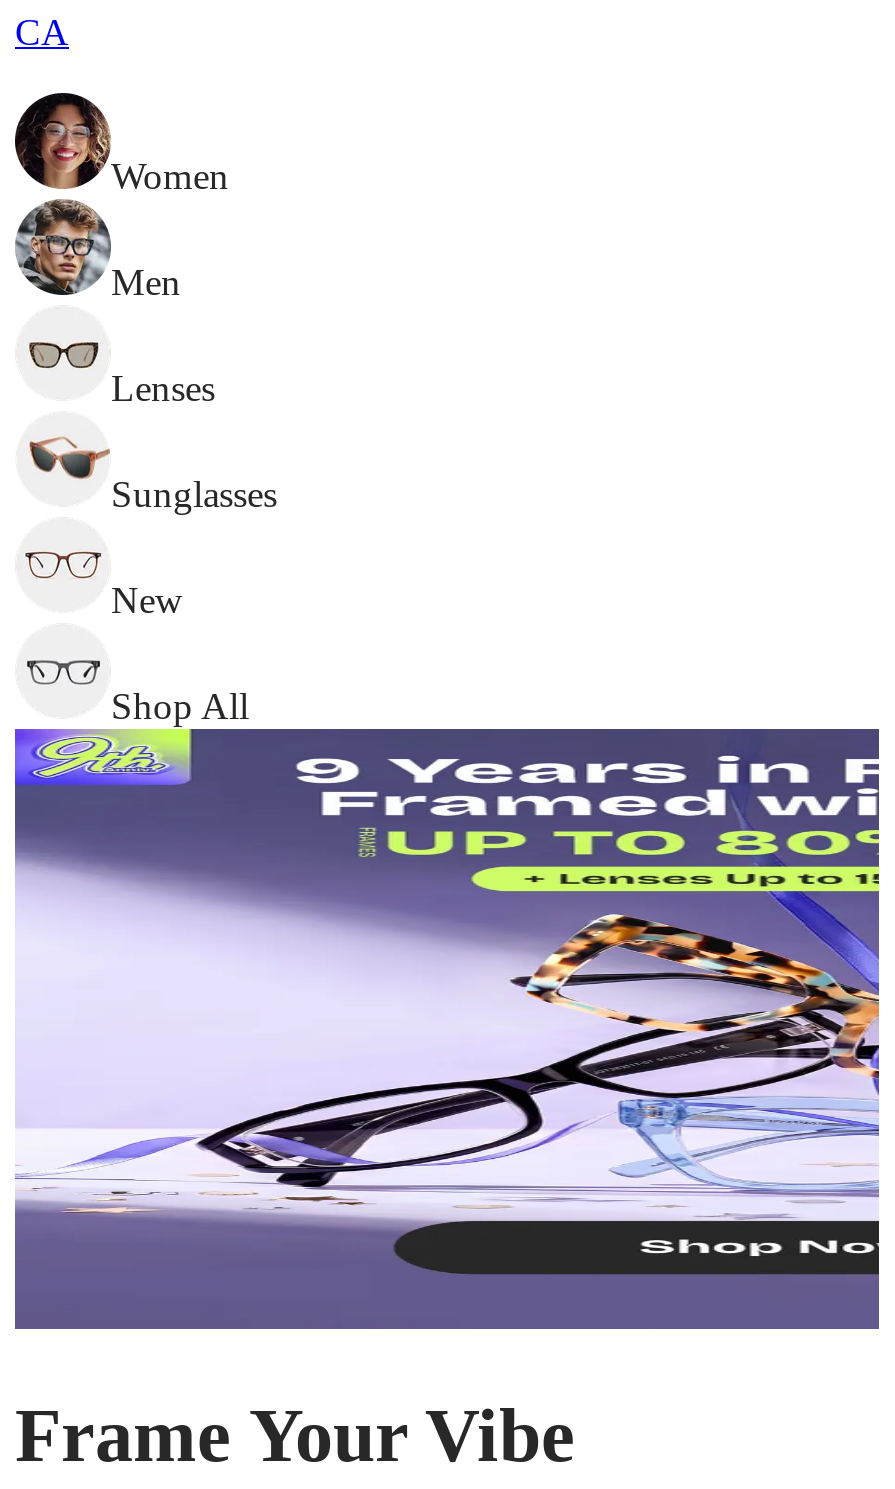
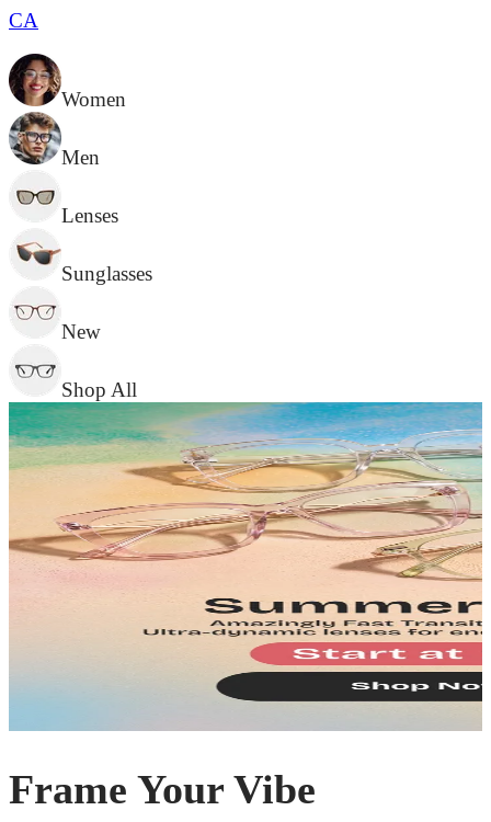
[13,727,881,1329] [image] -> [8,401,483,730] [image]

